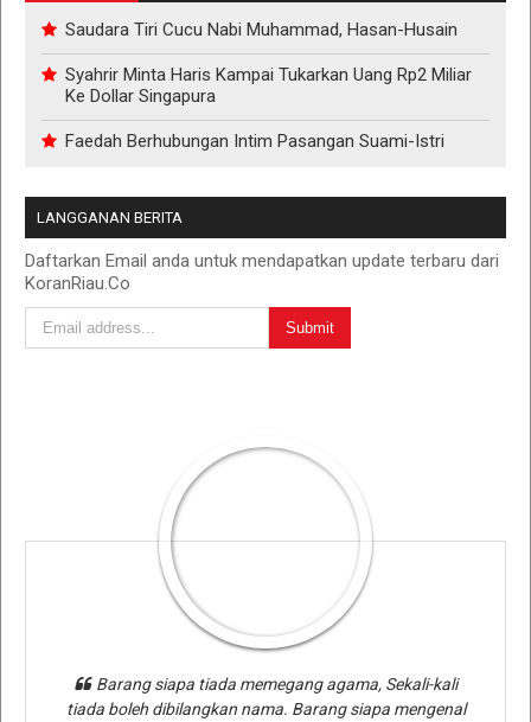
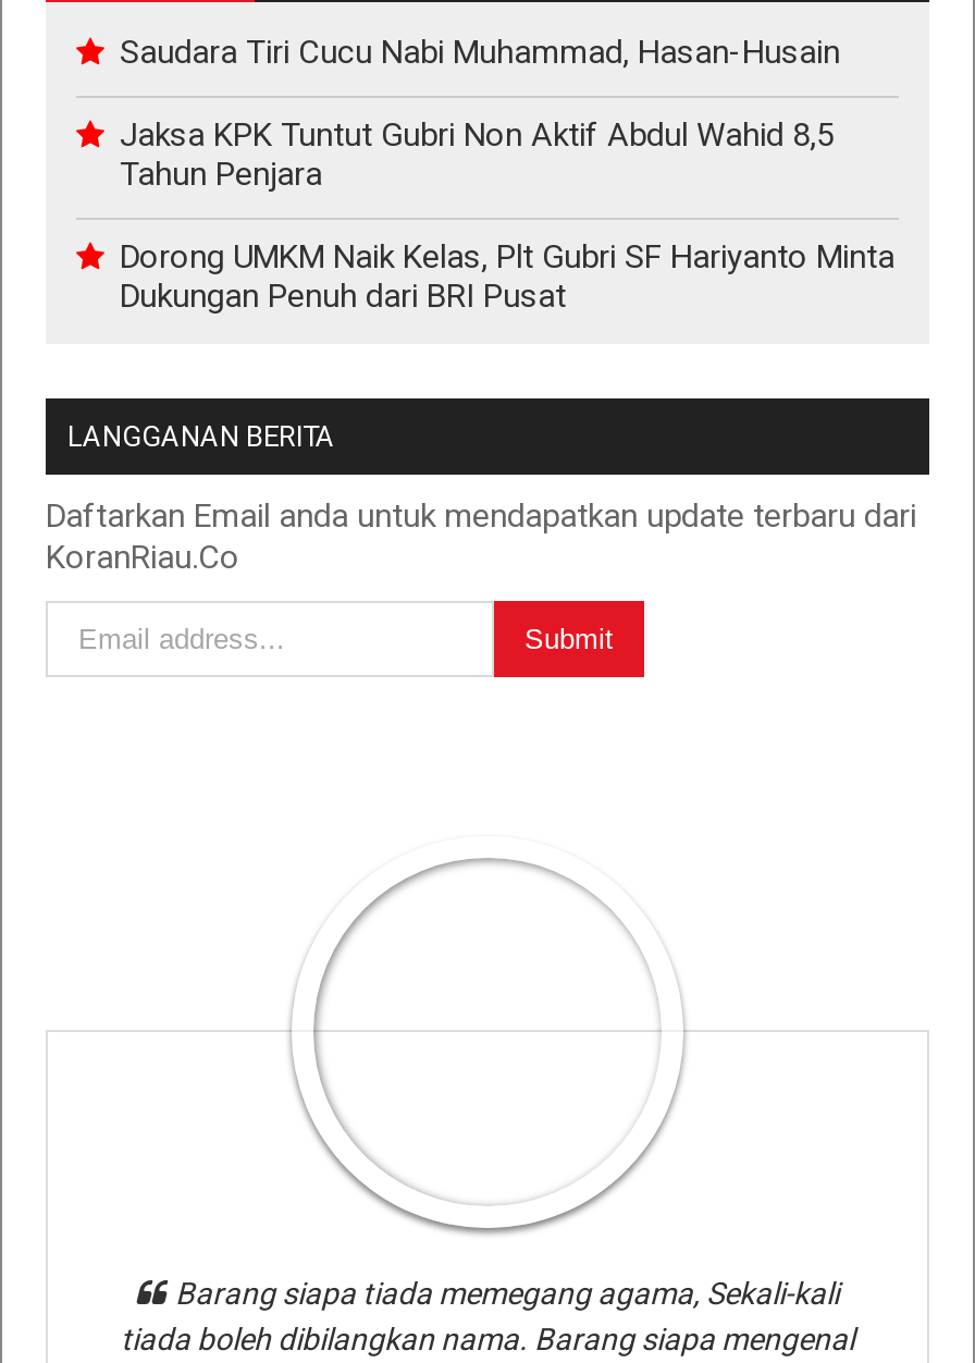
[65,64,472,107] Syahrir Minta Haris Kampai Tukarkan Uang Rp2 Miliar | Ke Dollar Singapura -> [120,115,834,194] Jaksa KPK Tuntut Gubri Non Aktif Abdul Wahid 8,5 | Tahun Penjara
[65,130,444,152] Faedah Berhubungan Intim Pasangan Suami-Istri -> [120,237,894,315] Dorong UMKM Naik Kelas, Plt Gubri SF Hariyanto Minta | Dukungan Penuh dari BRI Pusat

